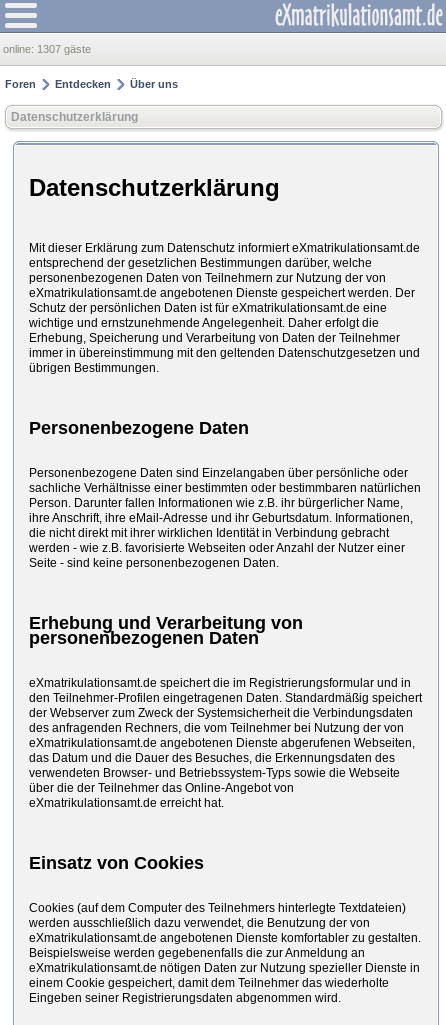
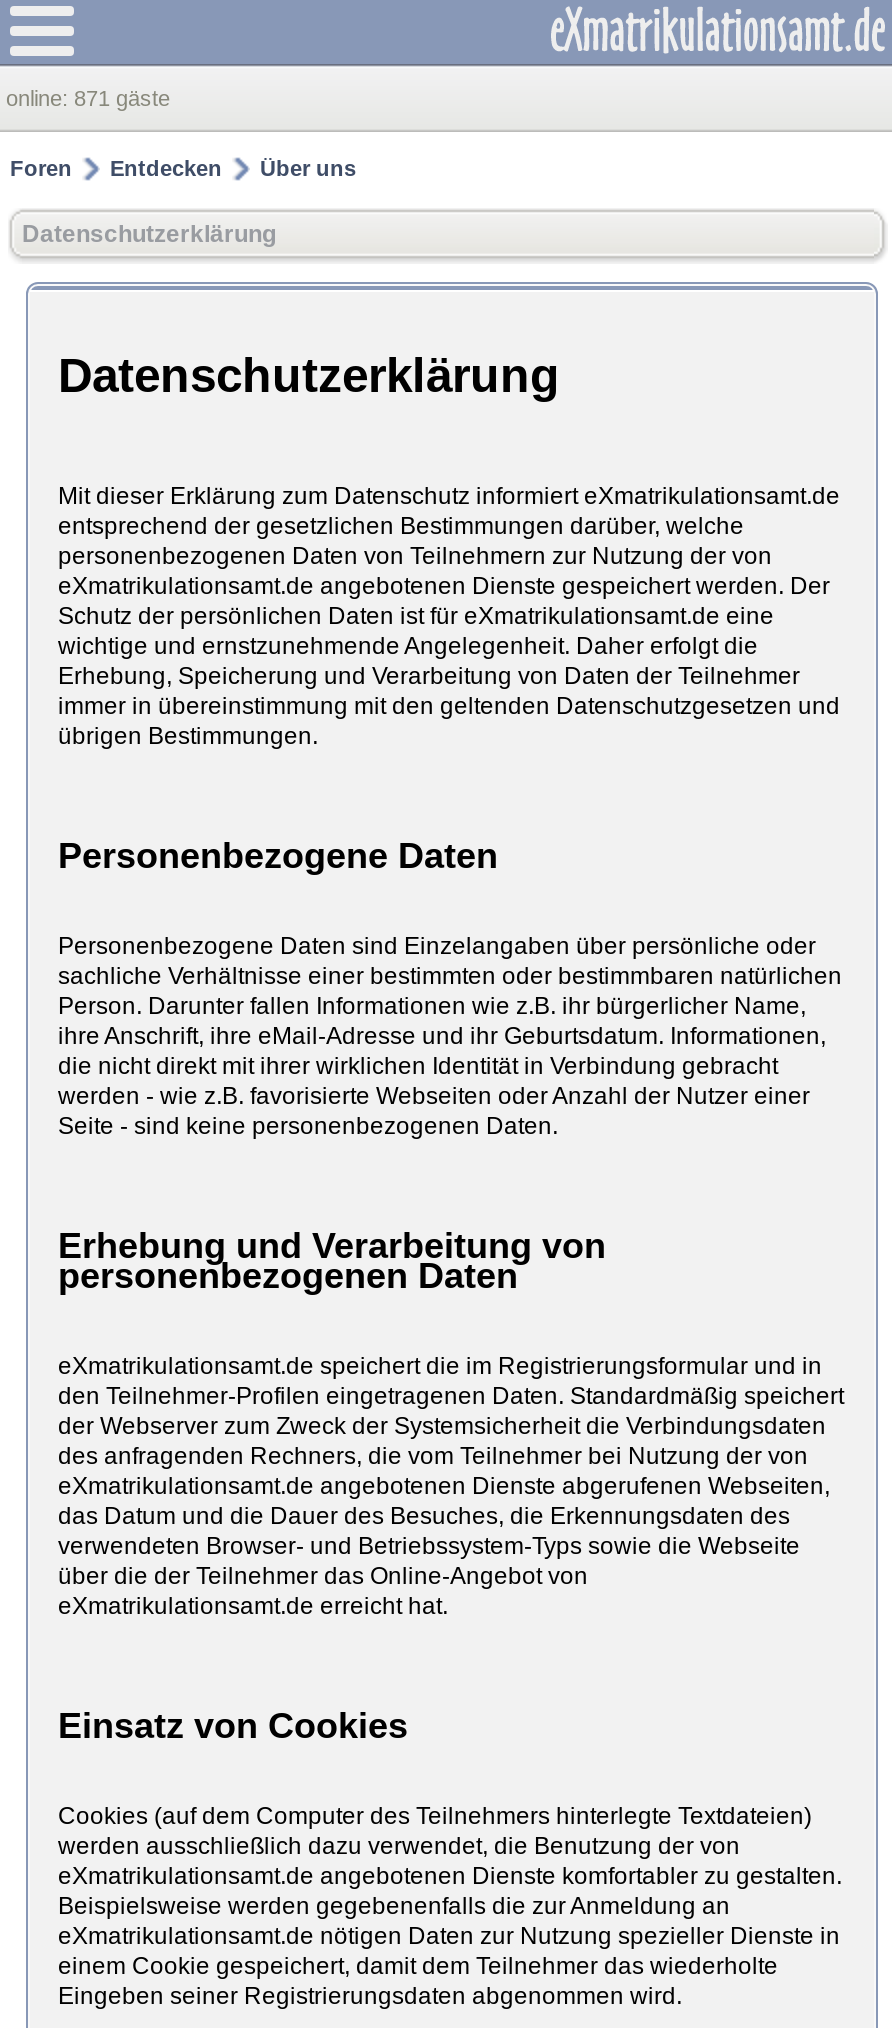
[3,43,91,55] online: 1307 gäste -> [6,86,170,110] online: 871 gäste

